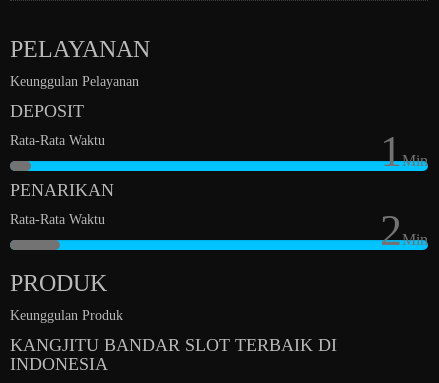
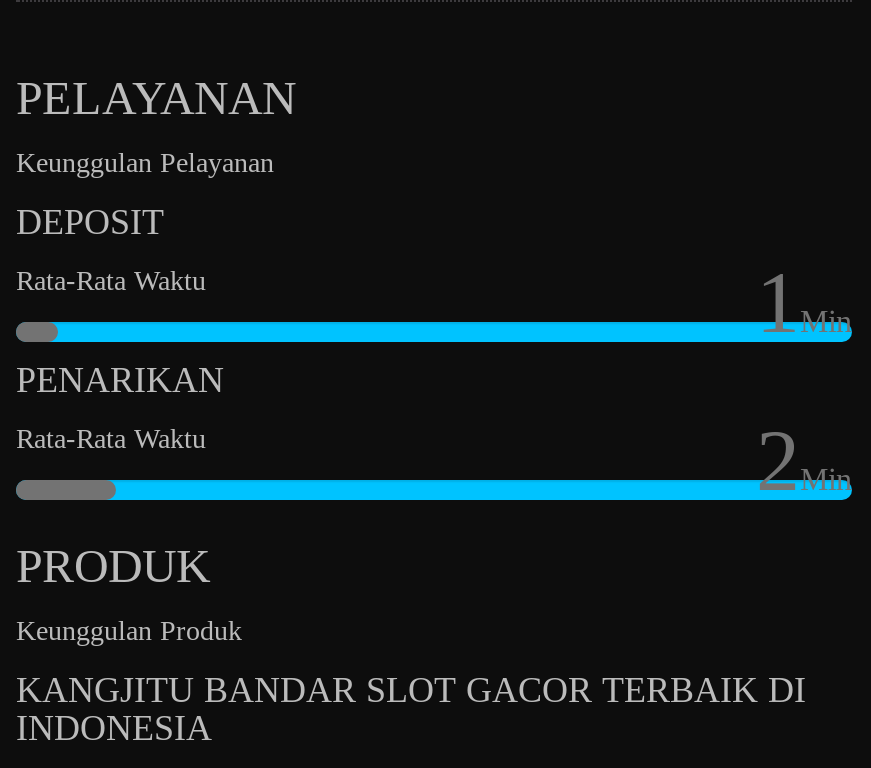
[10,335,337,355] KANGJITU BANDAR SLOT TERBAIK DI -> [16,671,806,711] KANGJITU BANDAR SLOT GACOR TERBAIK DI

